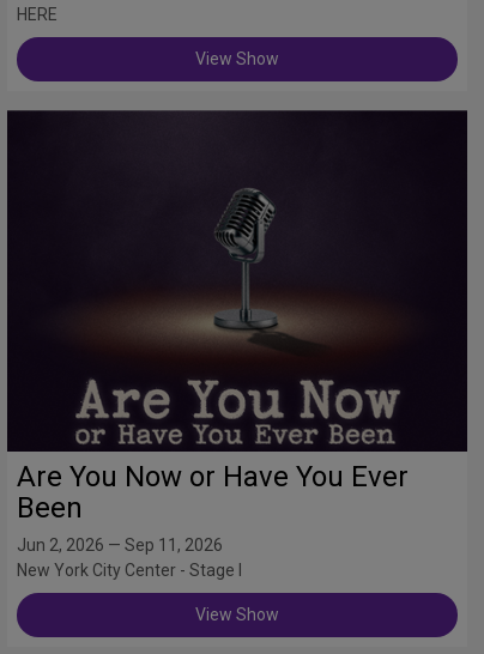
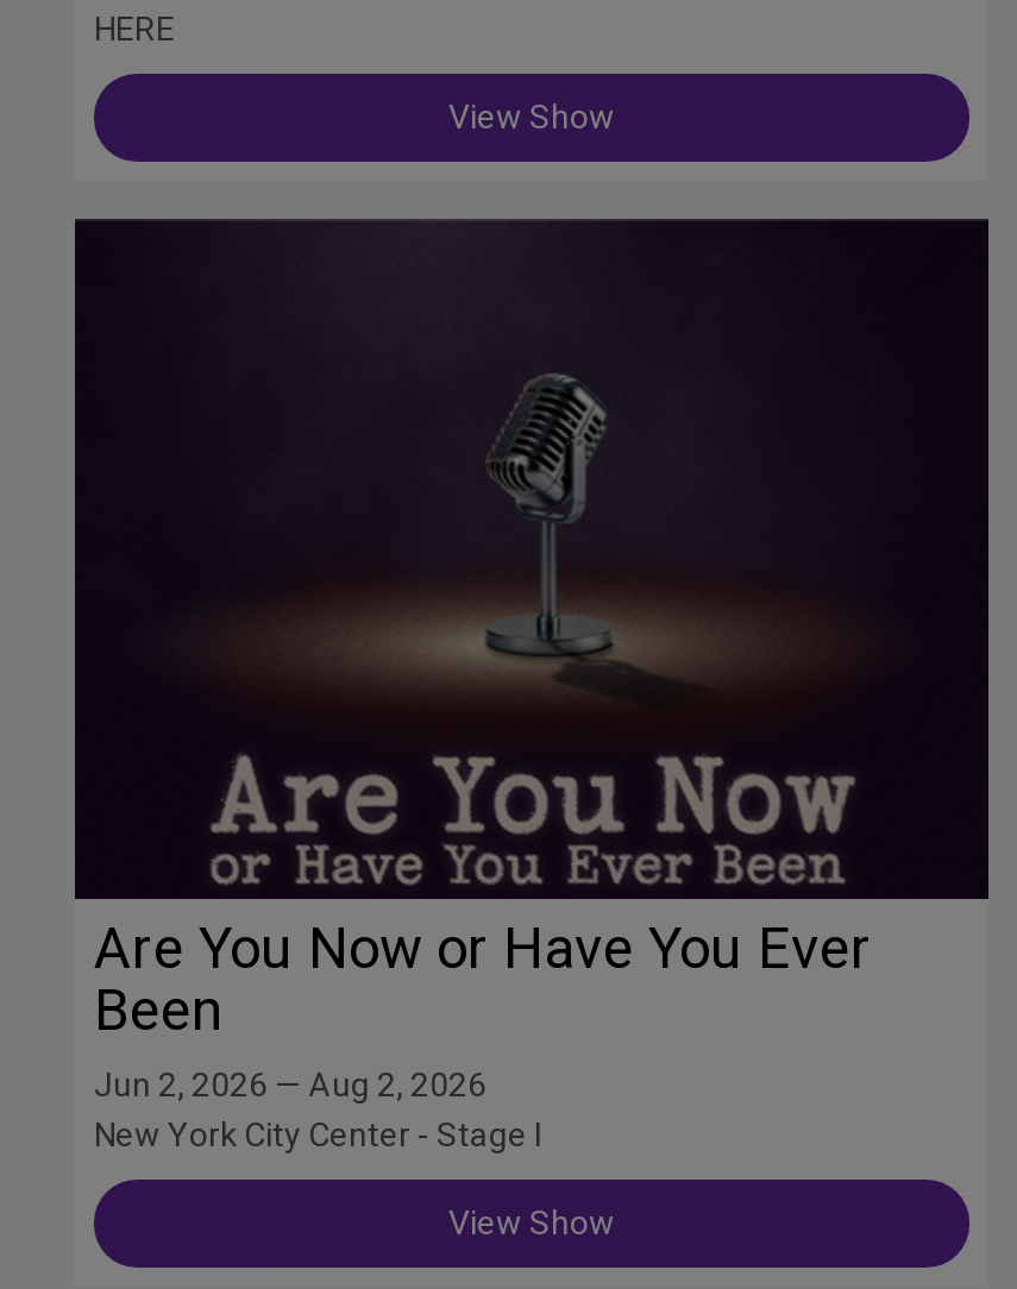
[17,536,223,555] Jun 2, 2026 — Sep 11, 2026 -> [94,1064,486,1102] Jun 2, 2026 — Aug 2, 2026

